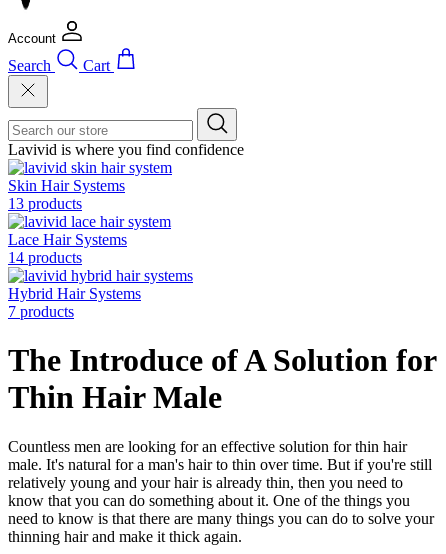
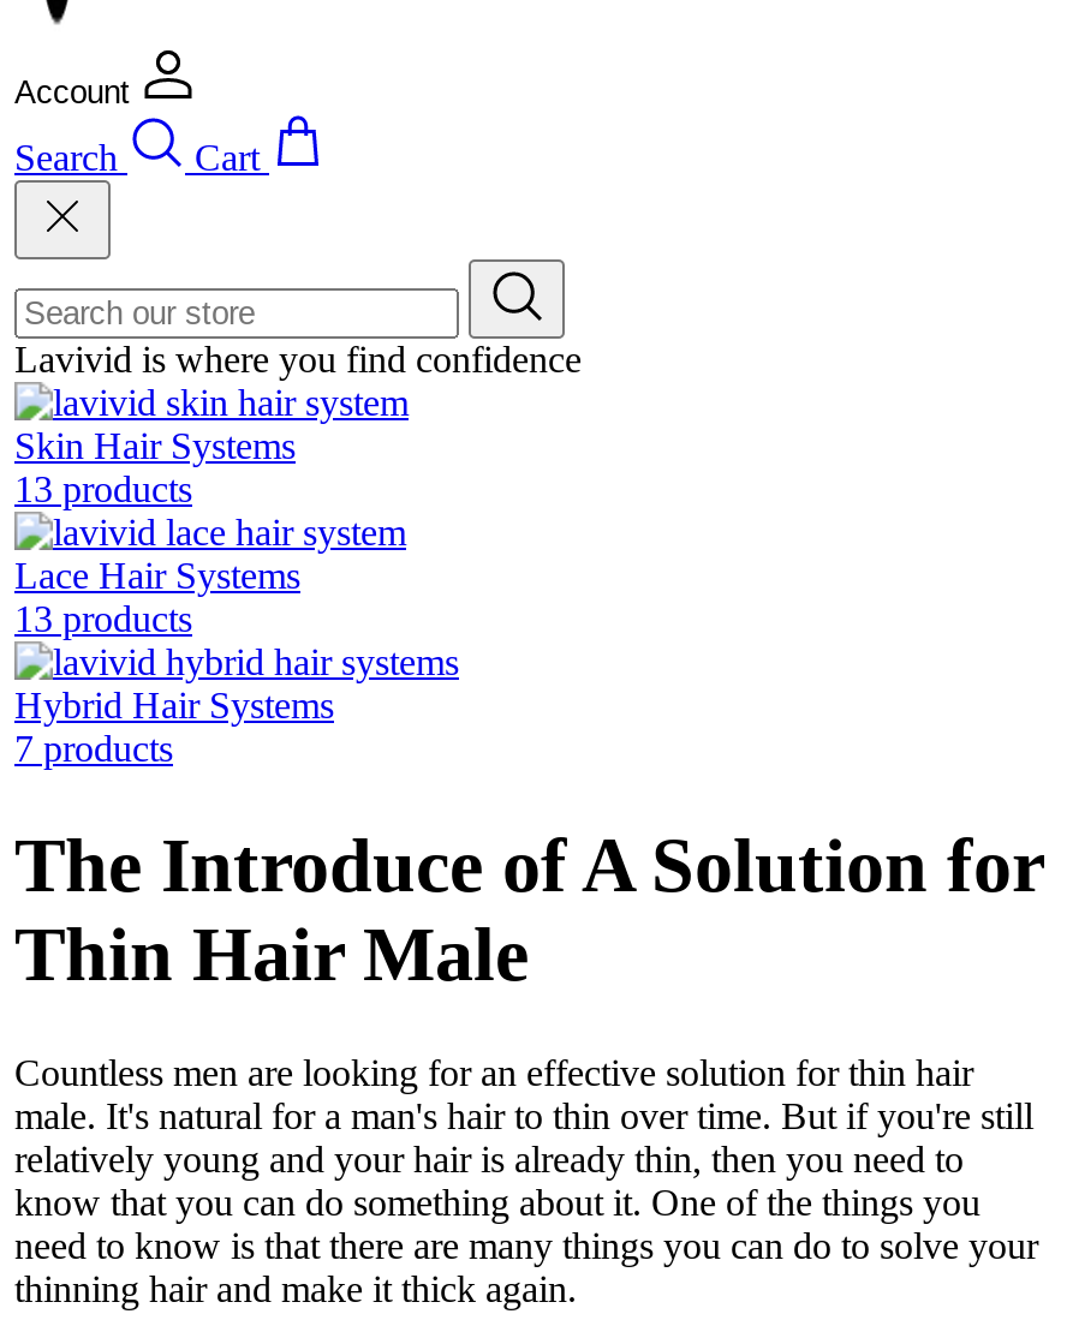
[8,249,82,266] 14 products -> [14,598,192,639] 13 products

